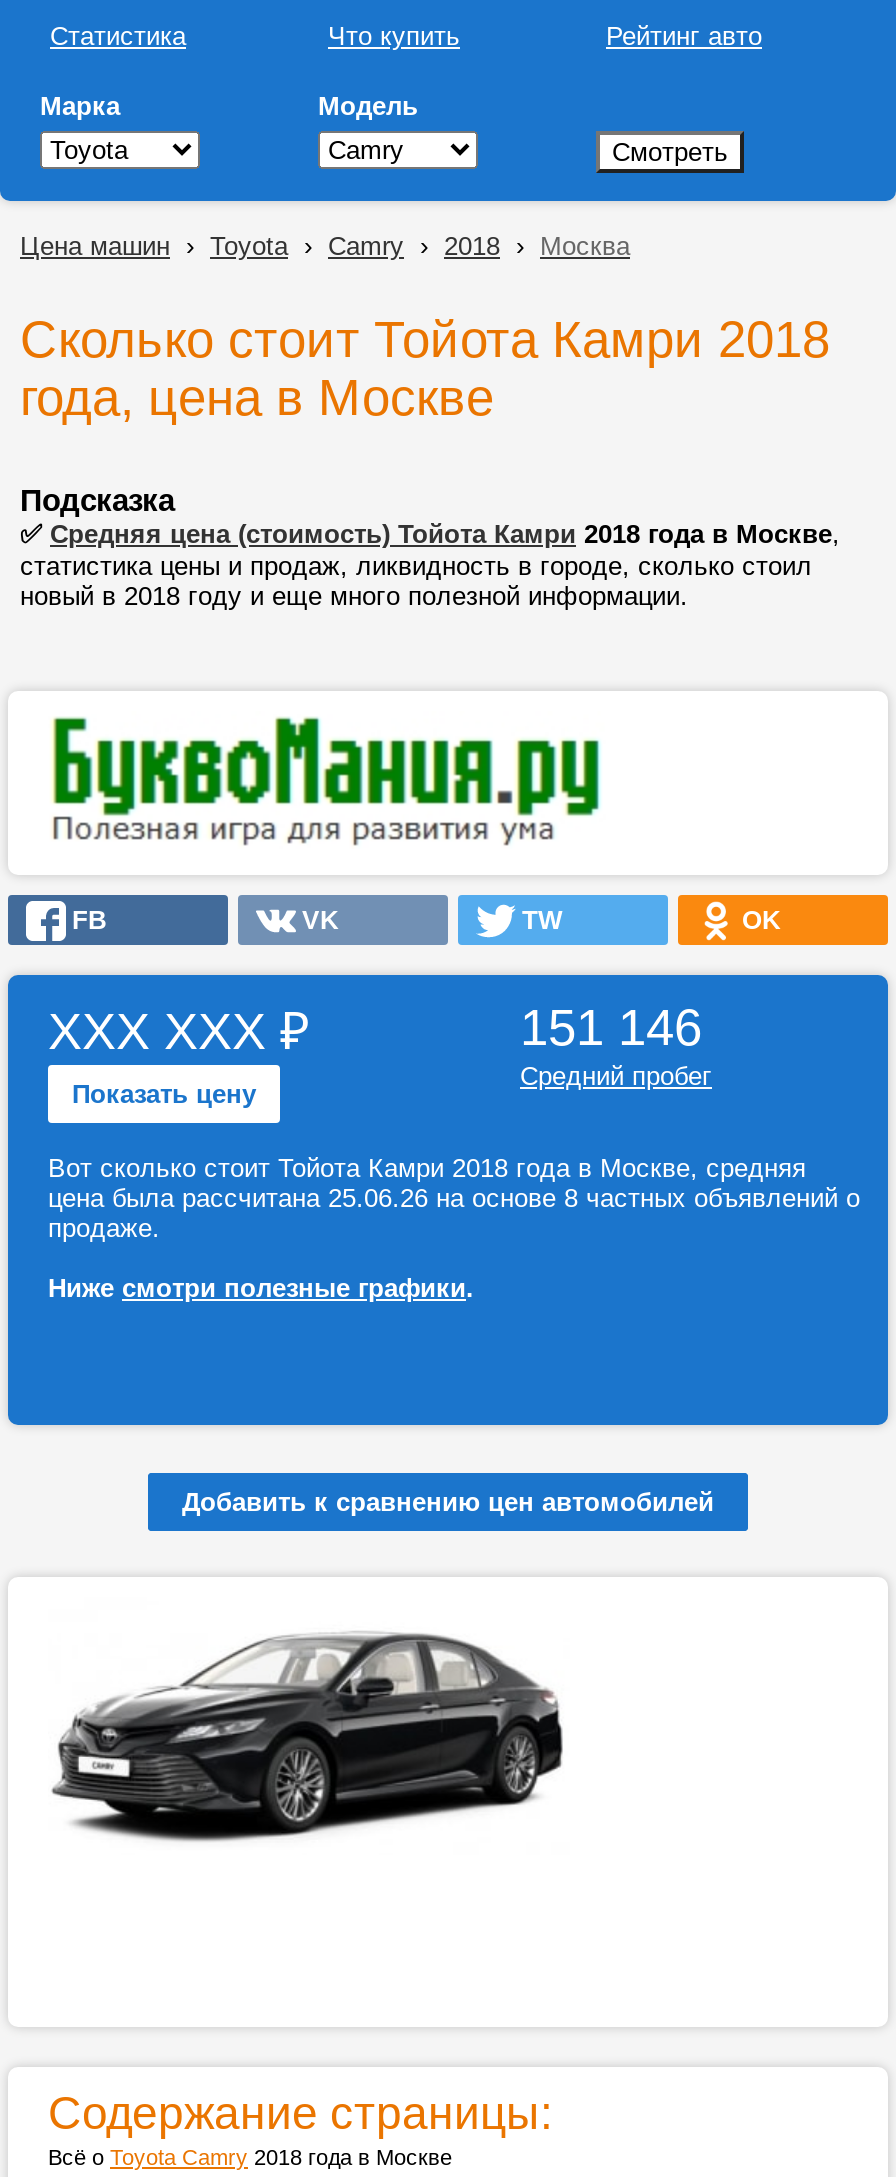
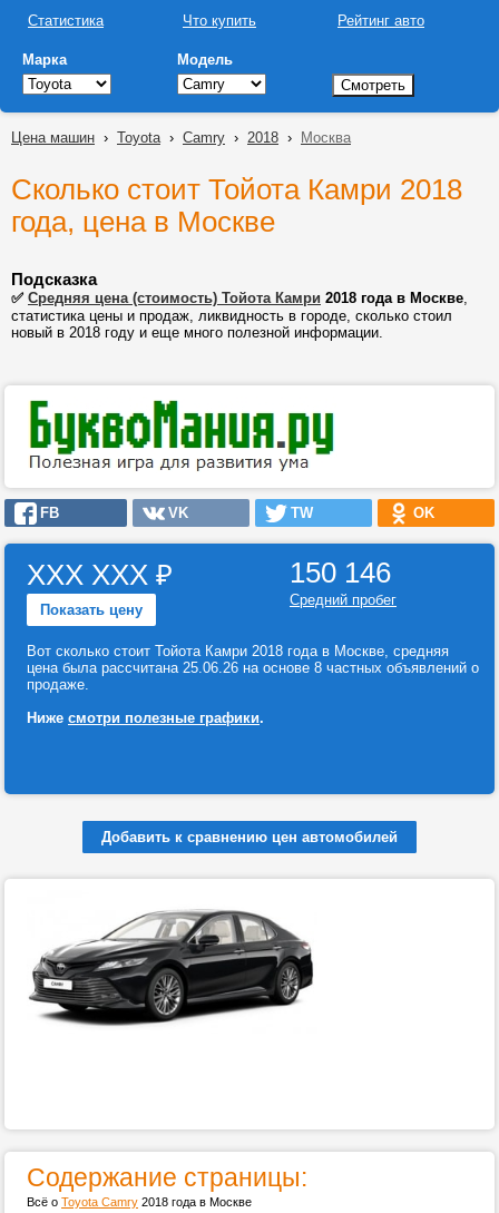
[520,999,702,1055] 151 146 -> [290,557,391,588] 150 146

